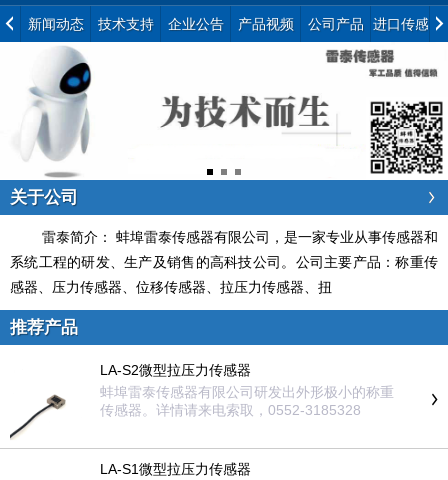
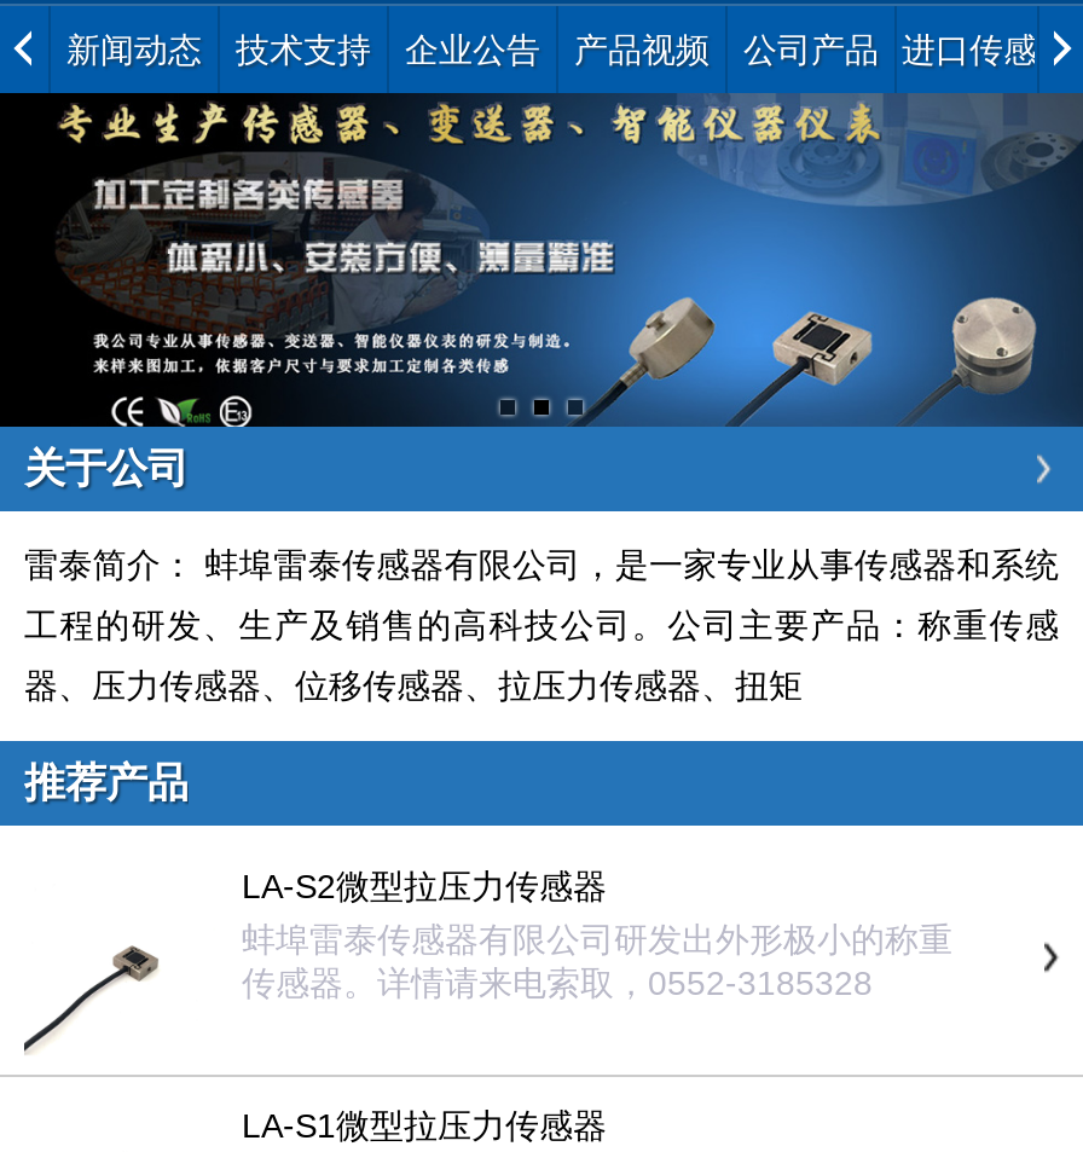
[3,41,445,181] [image] -> [7,91,1076,429] [image]
[10,229,438,245] 雷泰简介： 蚌埠雷泰传感器有限公司，是一家专业从事传感器和 -> [24,544,1059,583] 雷泰简介： 蚌埠雷泰传感器有限公司，是一家专业从事传感器和系统
[10,254,438,270] 系统工程的研发、生产及销售的高科技公司。公司主要产品：称重传 -> [24,605,1059,643] 工程的研发、生产及销售的高科技公司。公司主要产品：称重传感
[10,279,332,295] 感器、压力传感器、位移传感器、拉压力传感器、扭 -> [24,665,803,704] 器、压力传感器、位移传感器、拉压力传感器、扭矩

